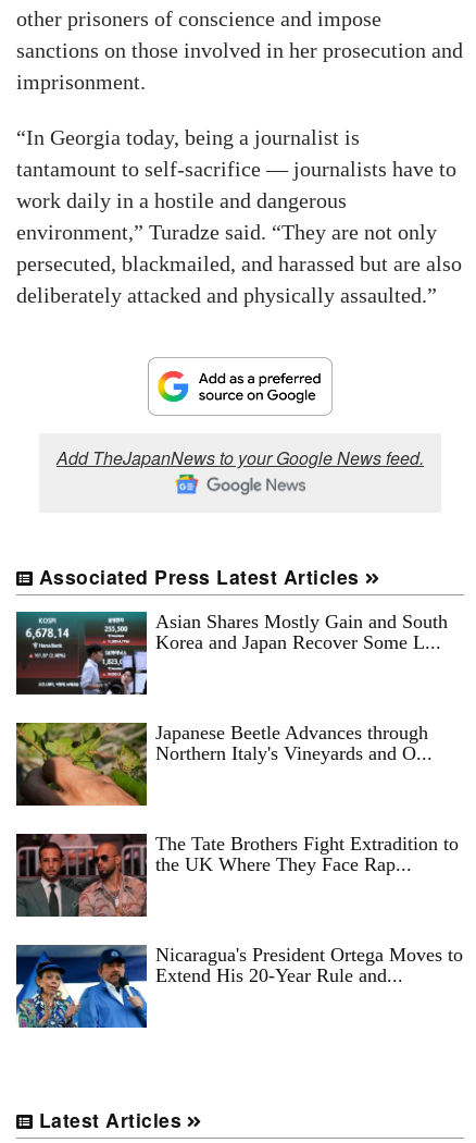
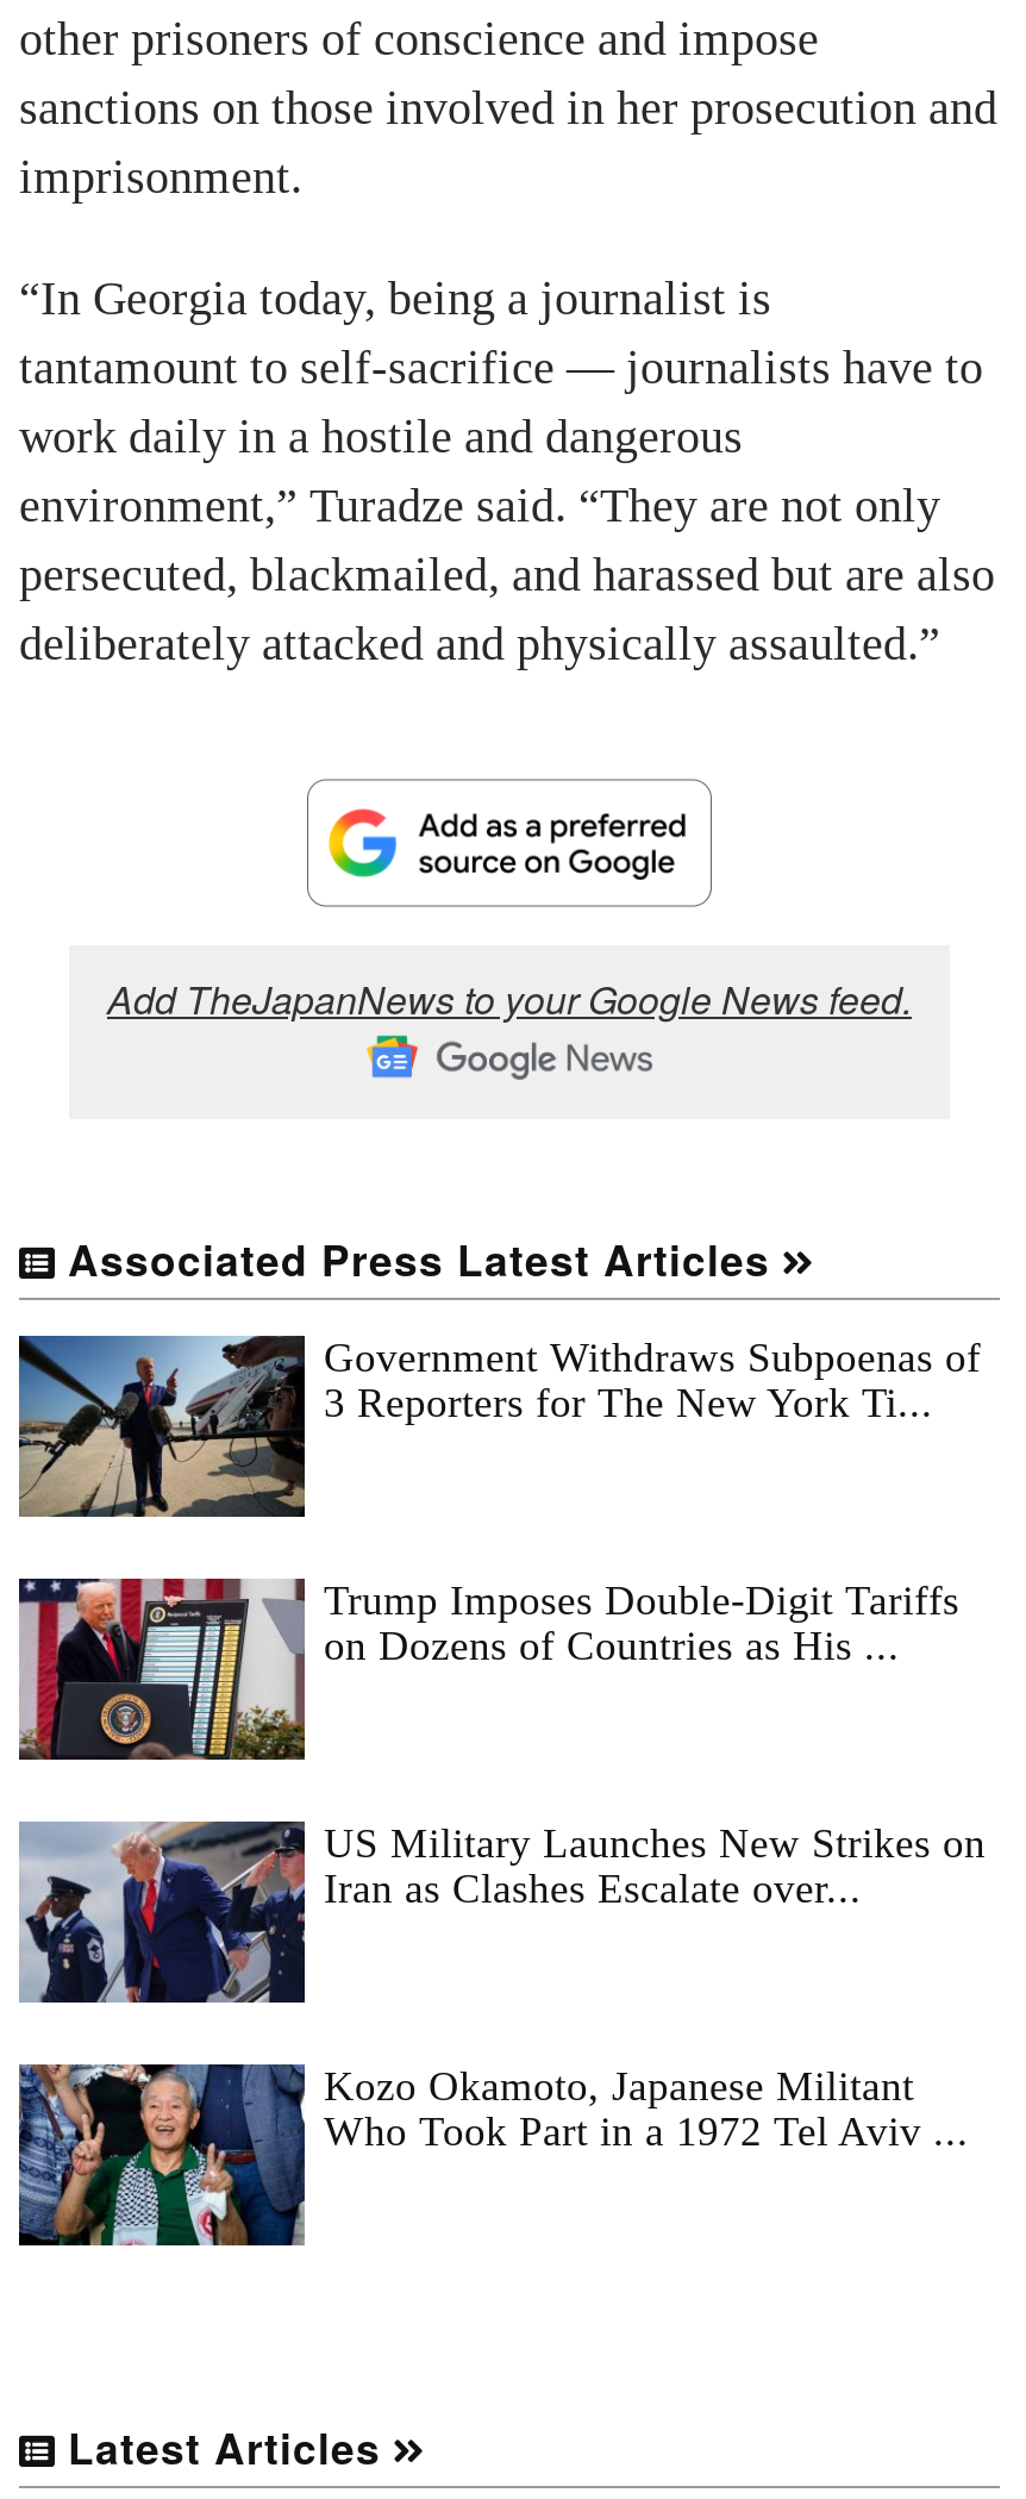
[15,611,448,696] [image] | Asian Shares Mostly Gain and South | Korea and Japan Recover Some L... -> [17,1333,981,1519] [image] | Government Withdraws Subpoenas of | 3 Reporters for The New York Ti...
[15,722,433,807] [image] | Japanese Beetle Advances through | Northern Italy's Vineyards and O... -> [17,1576,959,1762] [image] | Trump Imposes Double-Digit Tariffs | on Dozens of Countries as His ...
[15,833,459,918] [image] | The Tate Brothers Fight Extradition to | the UK Where They Face Rap... -> [19,1819,986,2005] [image] | US Military Launches New Strikes on | Iran as Clashes Escalate over...
[15,944,463,1029] [image] | Nicaragua's President Ortega Moves to | Extend His 20-Year Rule and... -> [17,2062,969,2248] [image] | Kozo Okamoto, Japanese Militant | Who Took Part in a 1972 Tel Aviv ...

